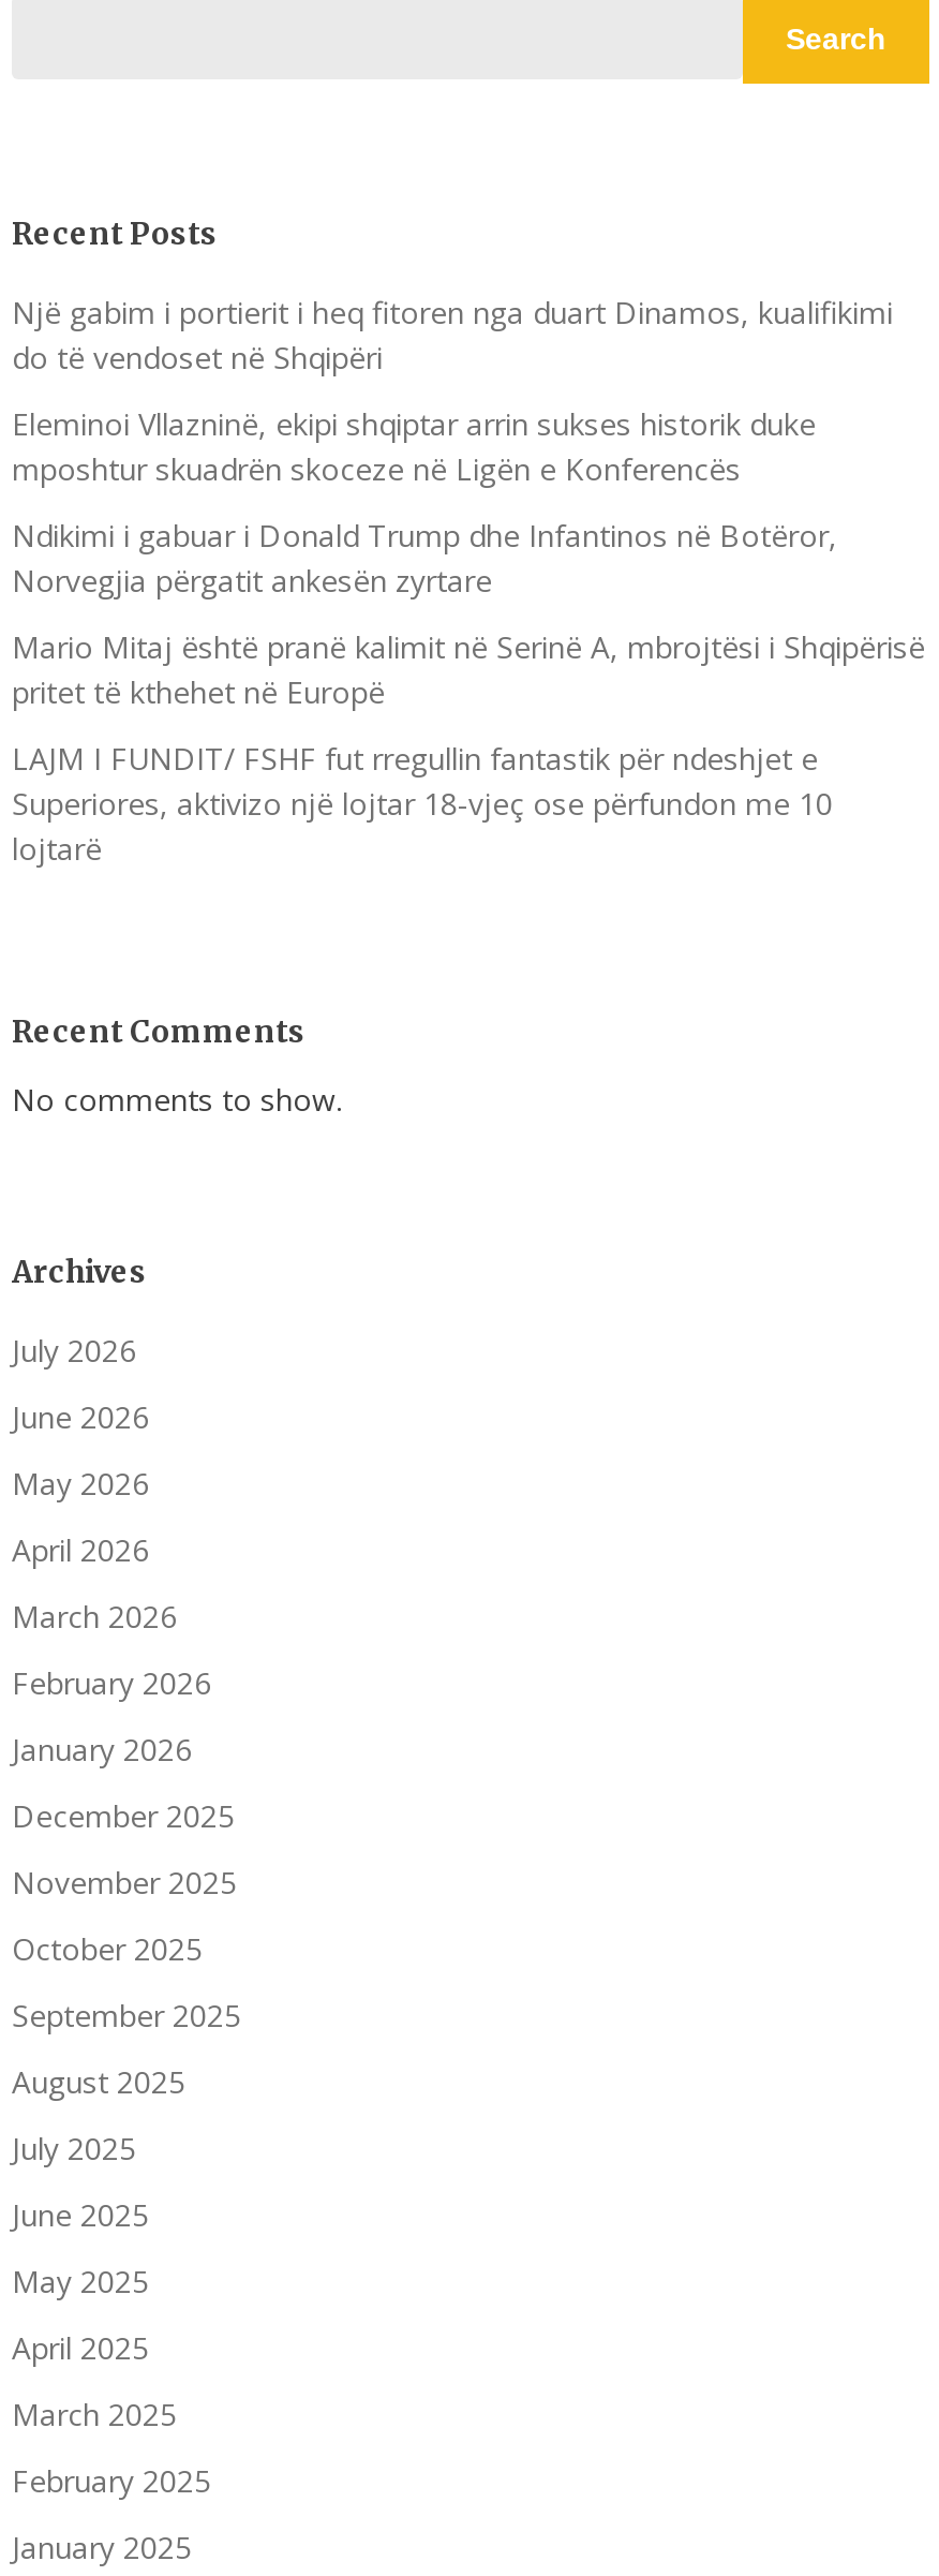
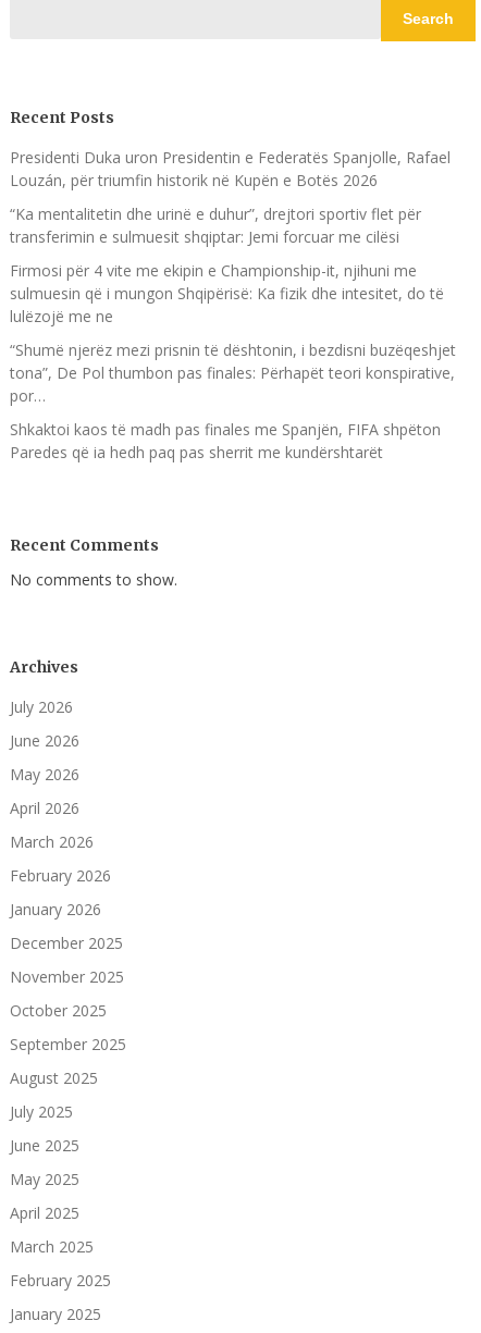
[12,291,893,377] Një gabim i portierit i heq fitoren nga duart Dinamos, kualifikimi | do të vendoset në Shqipëri -> [10,147,451,190] Presidenti Duka uron Presidentin e Federatës Spanjolle, Rafael | Louzán, për triumfin historik në Kupën e Botës 2026
[12,403,816,488] Eleminoi Vllazninë, ekipi shqiptar arrin sukses historik duke | mposhtur skuadrën skoceze në Ligën e Konferencës -> [10,203,421,247] “Ka mentalitetin dhe urinë e duhur”, drejtori sportiv flet për | transferimin e sulmuesit shqiptar: Jemi forcuar me cilësi
[12,514,837,600] Ndikimi i gabuar i Donald Trump dhe Infantinos në Botëror, | Norvegjia përgatit ankesën zyrtare -> [10,260,444,326] Firmosi për 4 vite me ekipin e Championship-it, njihuni me | sulmuesin që i mungon Shqipërisë: Ka fizik dhe intesitet, do të | lulëzojë me ne
[12,626,925,711] Mario Mitaj është pranë kalimit në Serinë A, mbrojtësi i Shqipërisë | pritet të kthehet në Europë -> [10,339,456,406] “Shumë njerëz mezi prisnin të dështonin, i bezdisni buzëqeshjet | tona”, De Pol thumbon pas finales: Përhapët teori konspirative, | por…
[12,737,833,868] LAJM I FUNDIT/ FSHF fut rregullin fantastik për ndeshjet e | Superiores, aktivizo një lojtar 18-vjeç ose përfundon me 10 | lojtarë -> [10,419,441,462] Shkaktoi kaos të madh pas finales me Spanjën, FIFA shpëton | Paredes që ia hedh paq pas sherrit me kundërshtarët

